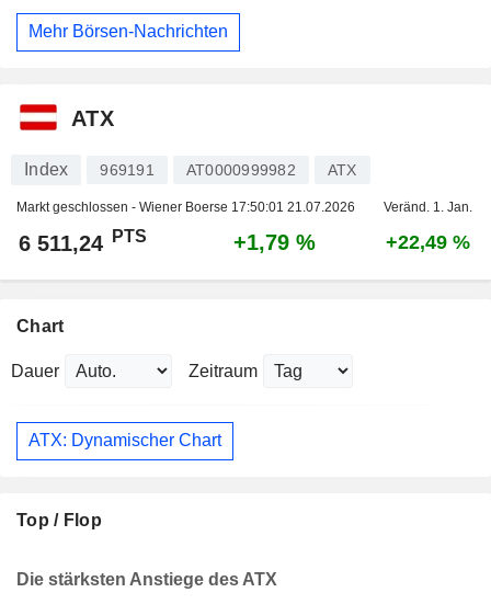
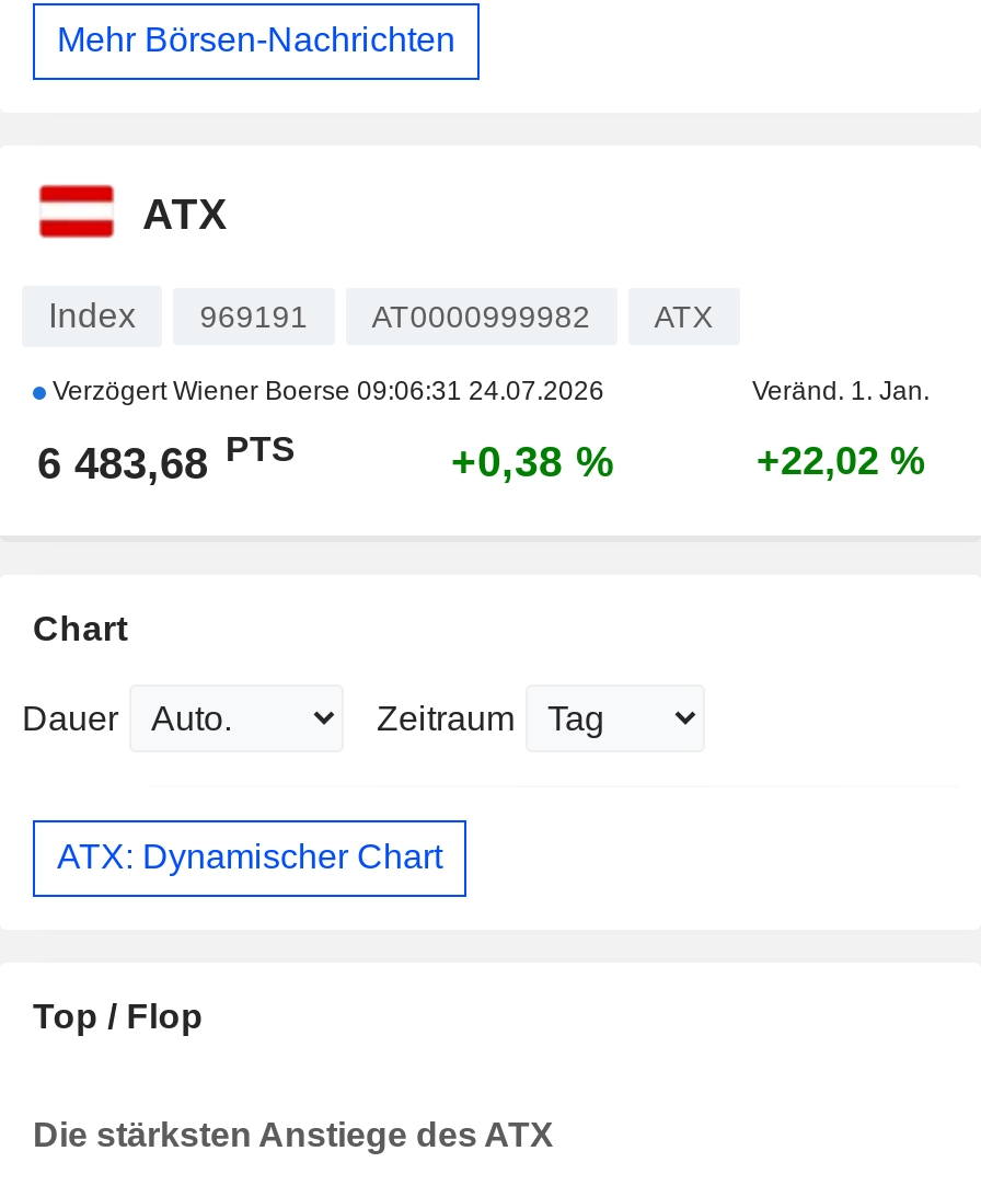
[16,199,355,215] Markt geschlossen - Wiener Boerse 17:50:01 21.07.2026 -> [46,375,604,406] Verzögert Wiener Boerse 09:06:31 24.07.2026
[19,227,147,255] 6 511,24 PTS -> [37,431,296,487] 6 483,68 PTS
[233,230,316,254] +1,79 % -> [451,437,615,485] +0,38 %
[385,231,470,253] +22,49 % -> [757,439,925,483] +22,02 %

